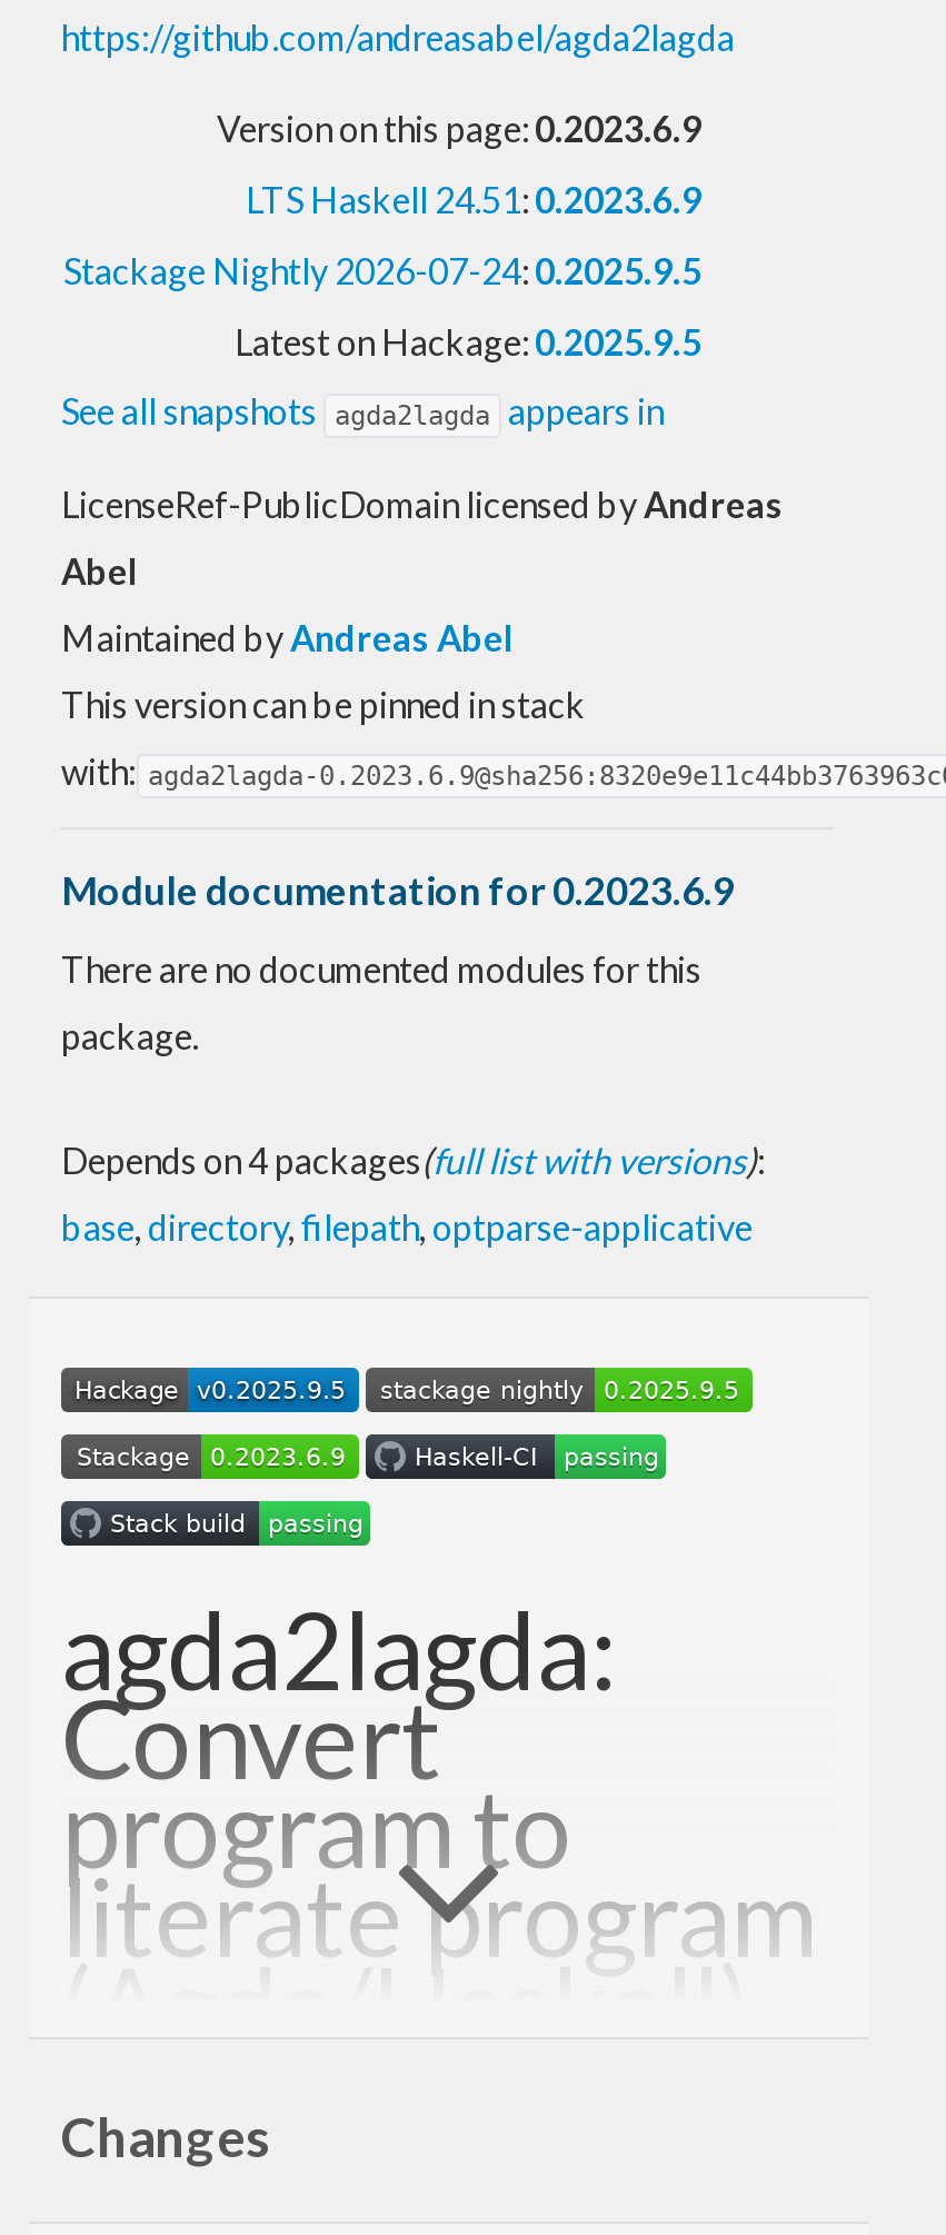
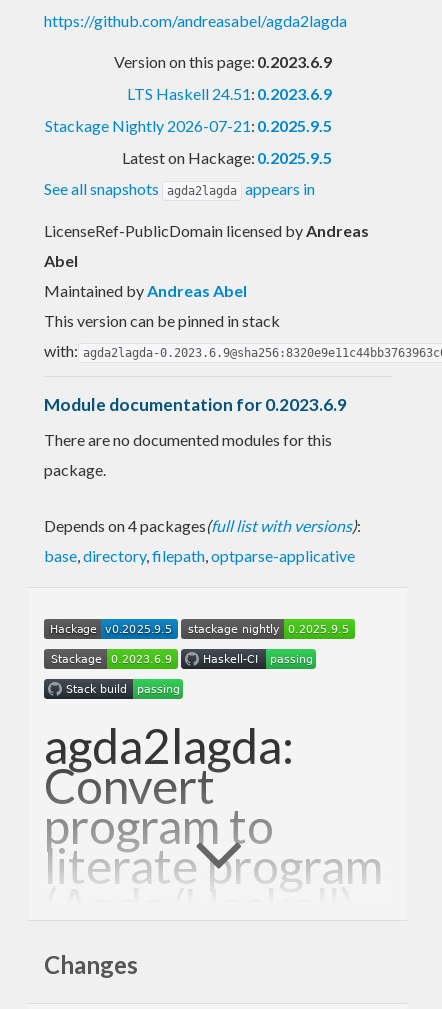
[63,249,701,291] Stackage Nightly 2026-07-24: 0.2025.9.5 -> [45,116,332,135] Stackage Nightly 2026-07-21: 0.2025.9.5

